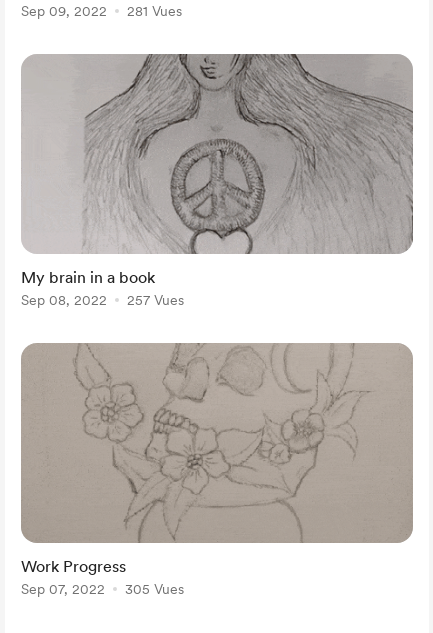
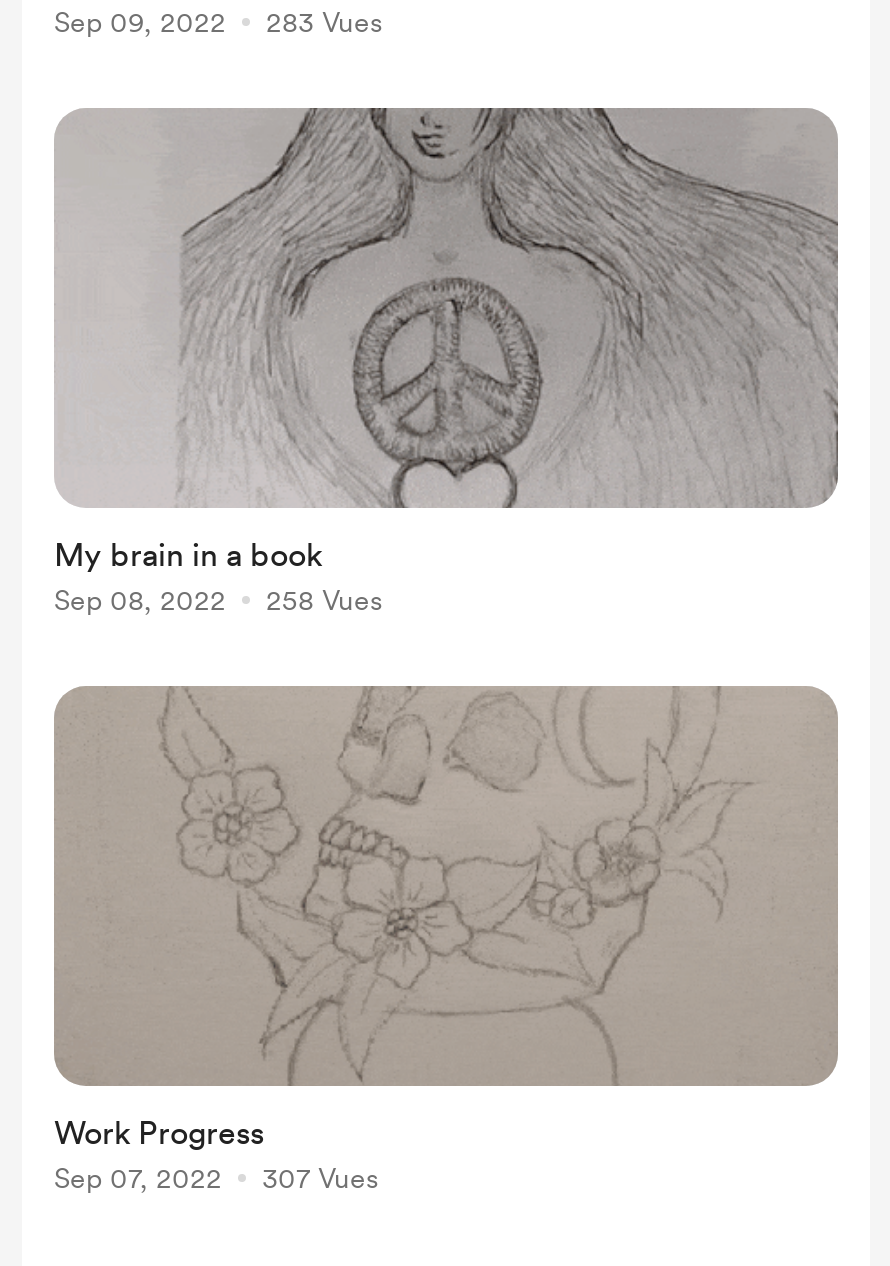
[21,3,182,19] Sep 09, 2022 281 Vues -> [54,6,382,38] Sep 09, 2022 283 Vues
[21,292,184,308] Sep 08, 2022 257 Vues -> [54,584,382,616] Sep 08, 2022 258 Vues
[21,581,184,597] Sep 07, 2022 305 Vues -> [54,1162,378,1194] Sep 07, 2022 307 Vues

